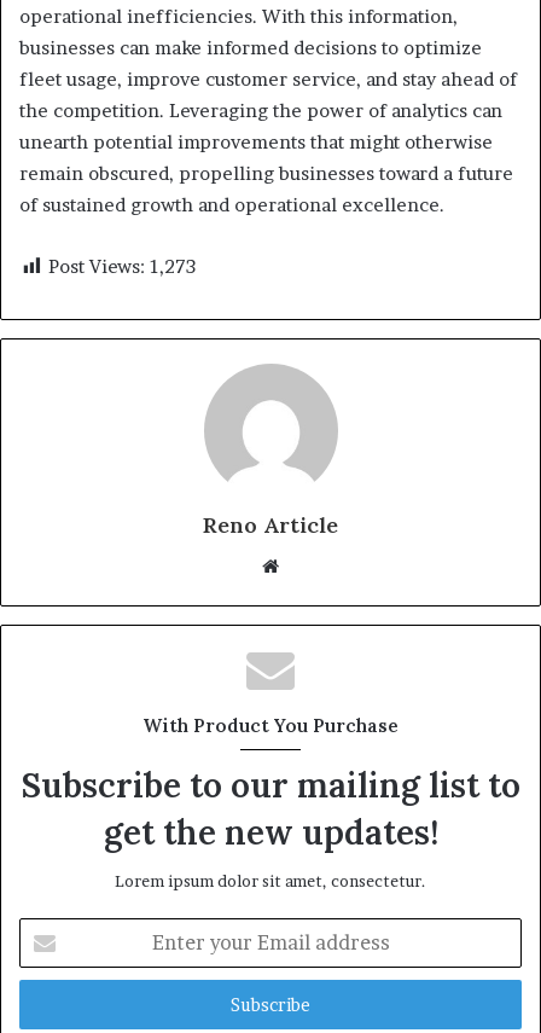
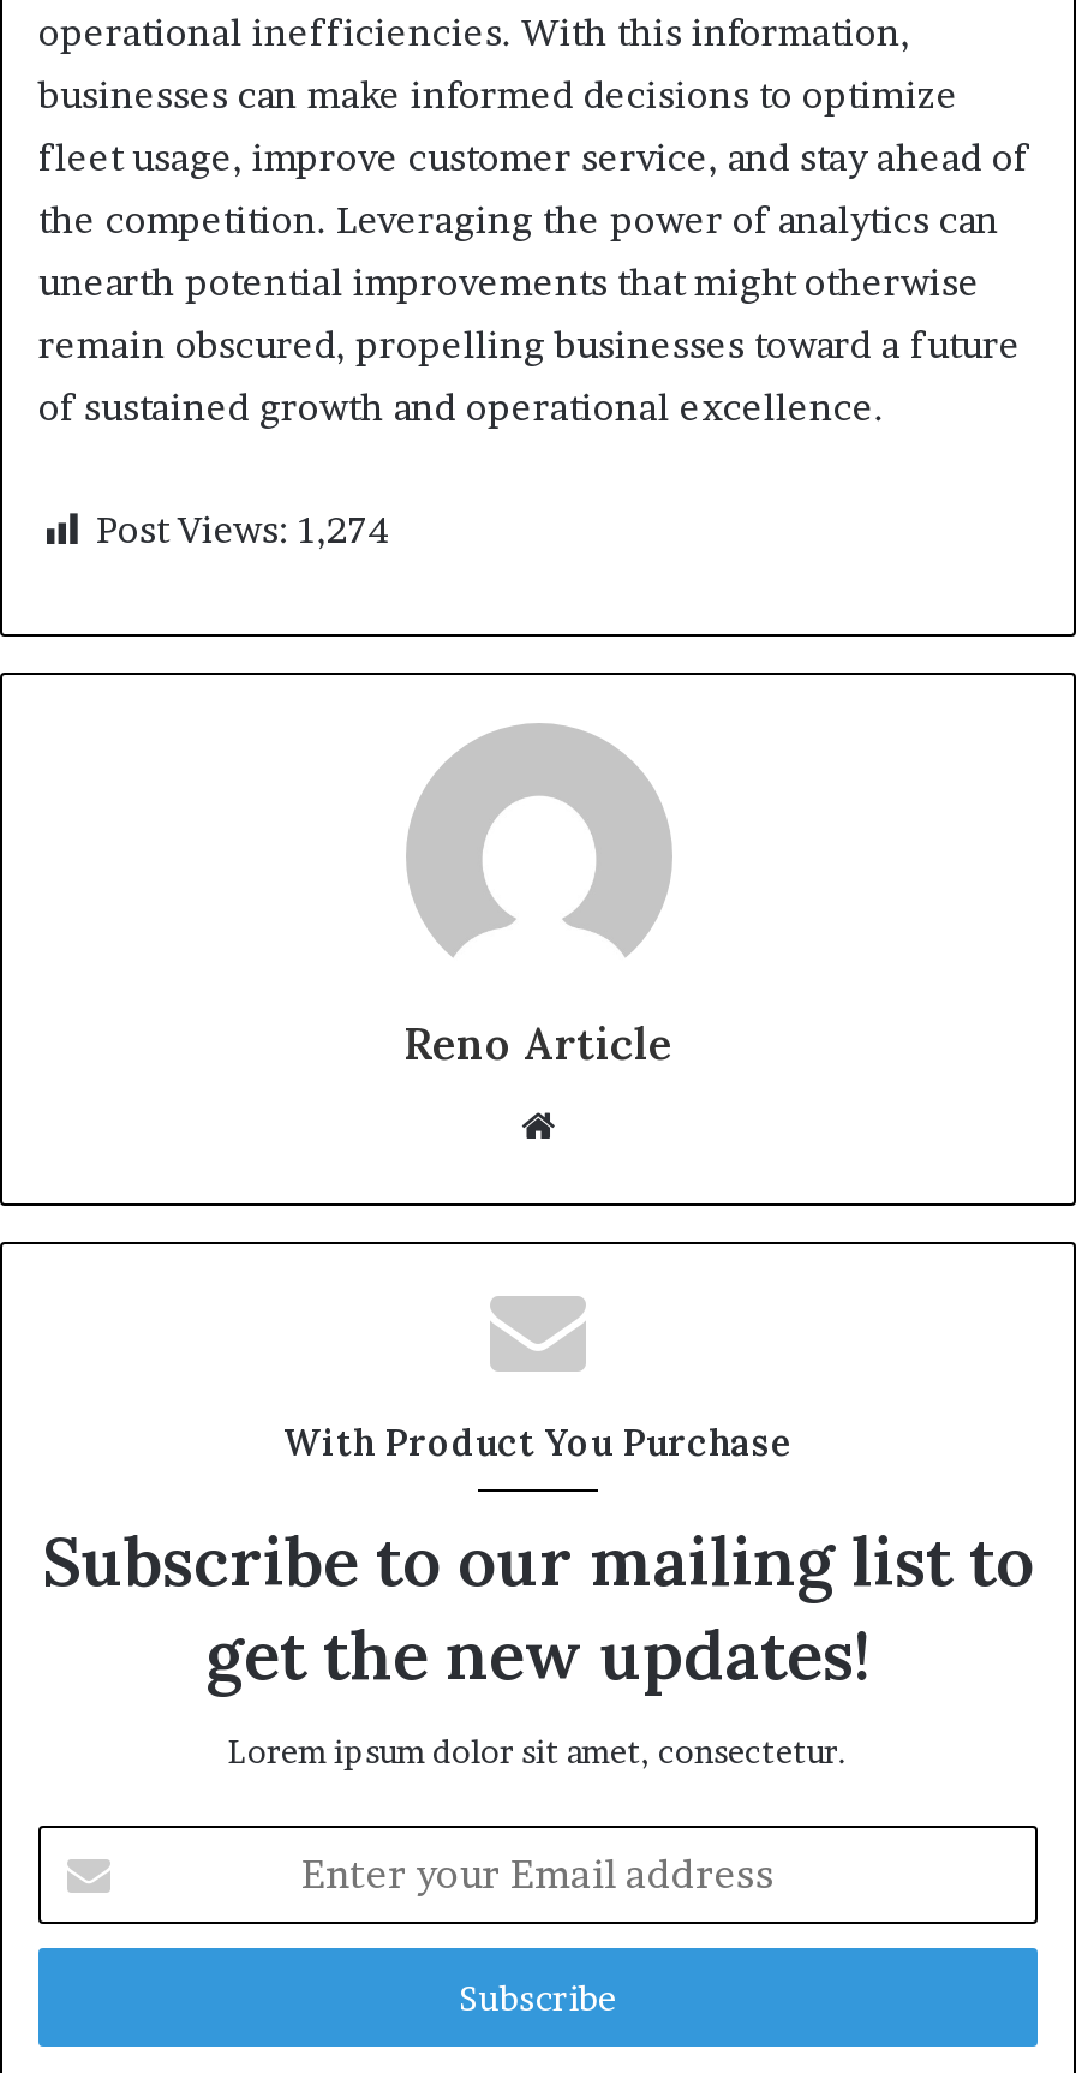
[48,255,196,278] Post Views: 1,273 -> [96,507,391,552] Post Views: 1,274

